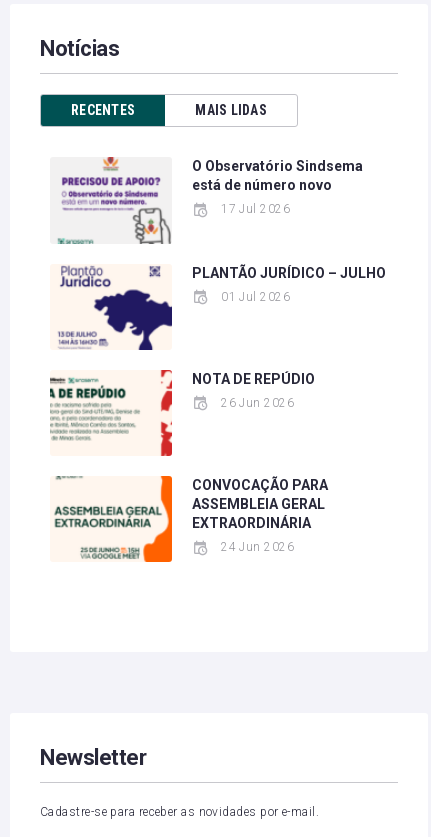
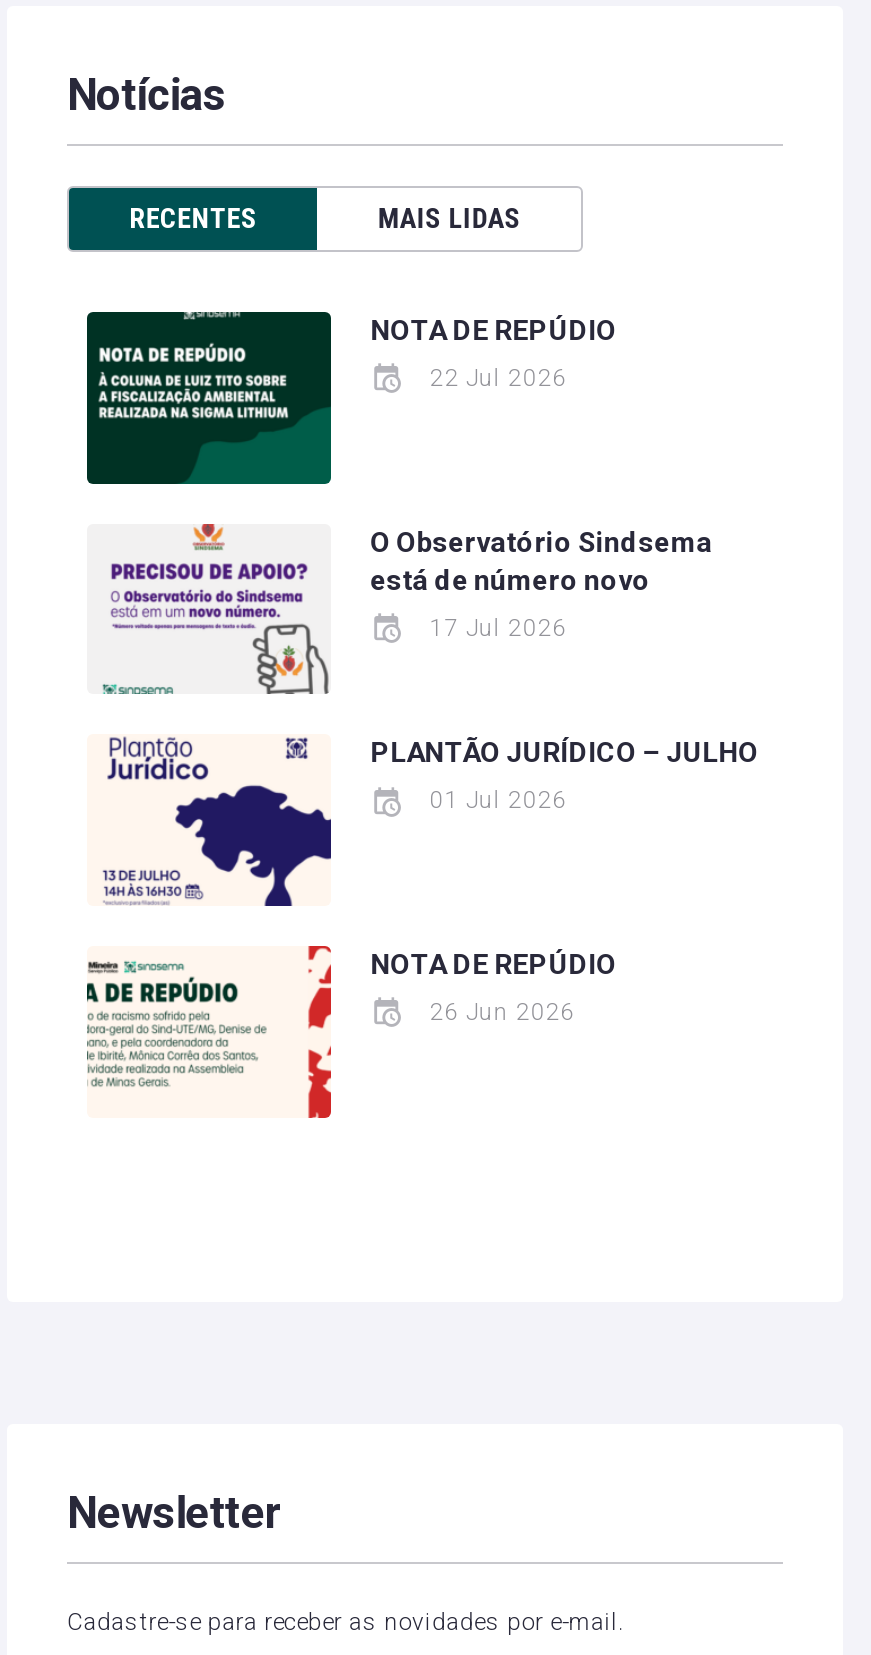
none -> [85,309,616,487] [image] | NOTA DE REPÚDIO | 22 Jul 2026
moved [61,158,386,410] -> [109,525,758,1026]: [image] | O Observatório Sindsema | está de número novo | 17 Jul 2026 | PLANTÃO JURÍDICO – JULHO | 01 Jul 2026 | NOTA DE REPÚDIO | 26 Jun 2026
[53,475,328,563] [image] | CONVOCAÇÃO PARA | ASSEMBLEIA GERAL | EXTRAORDINÁRIA | 24 Jun 2026 -> none

